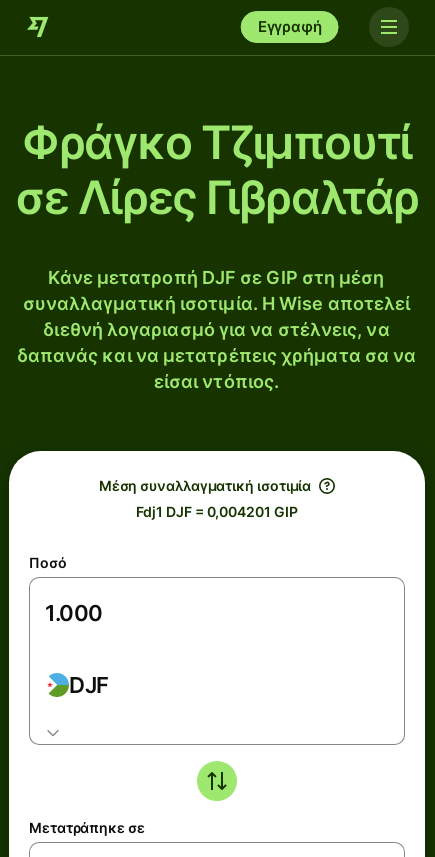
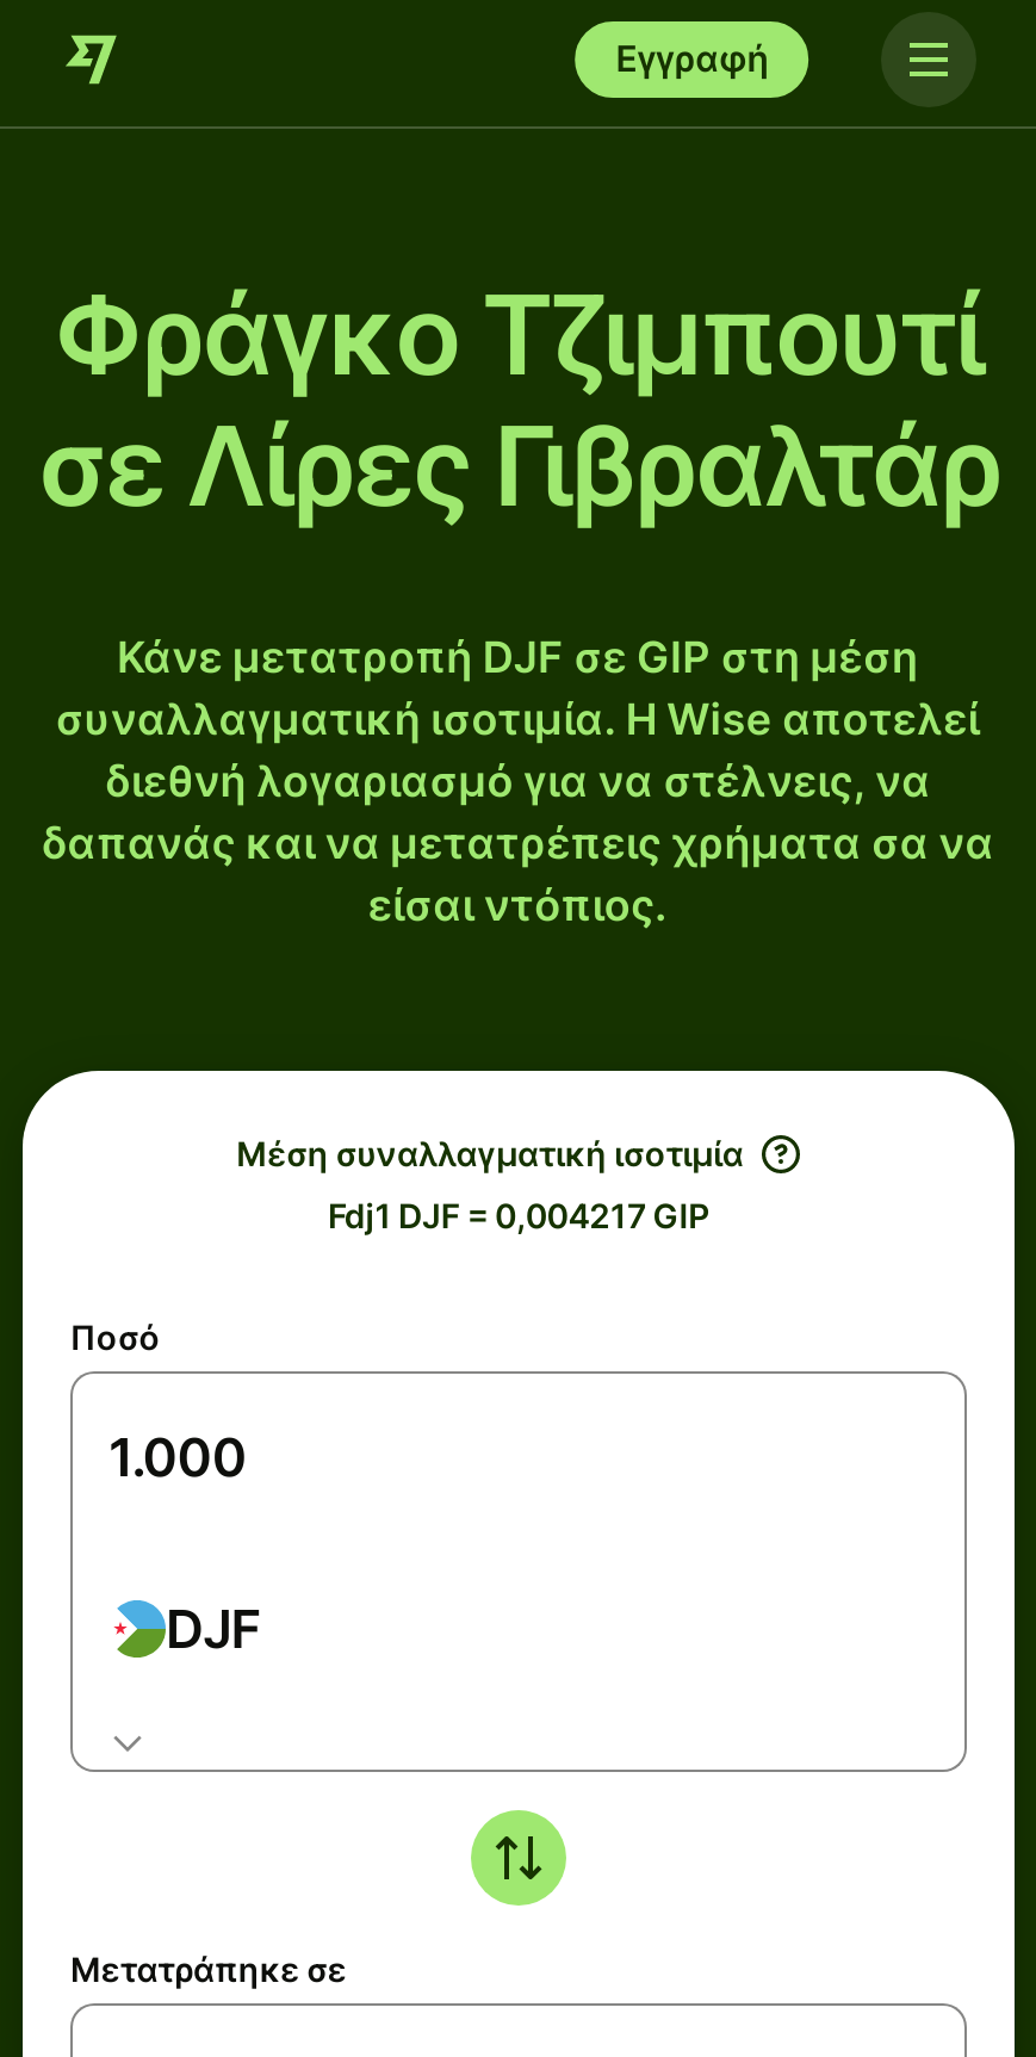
[136,503,297,520] Fdj1 DJF = 0,004201 GIP -> [328,1195,709,1235] Fdj1 DJF = 0,004217 GIP

